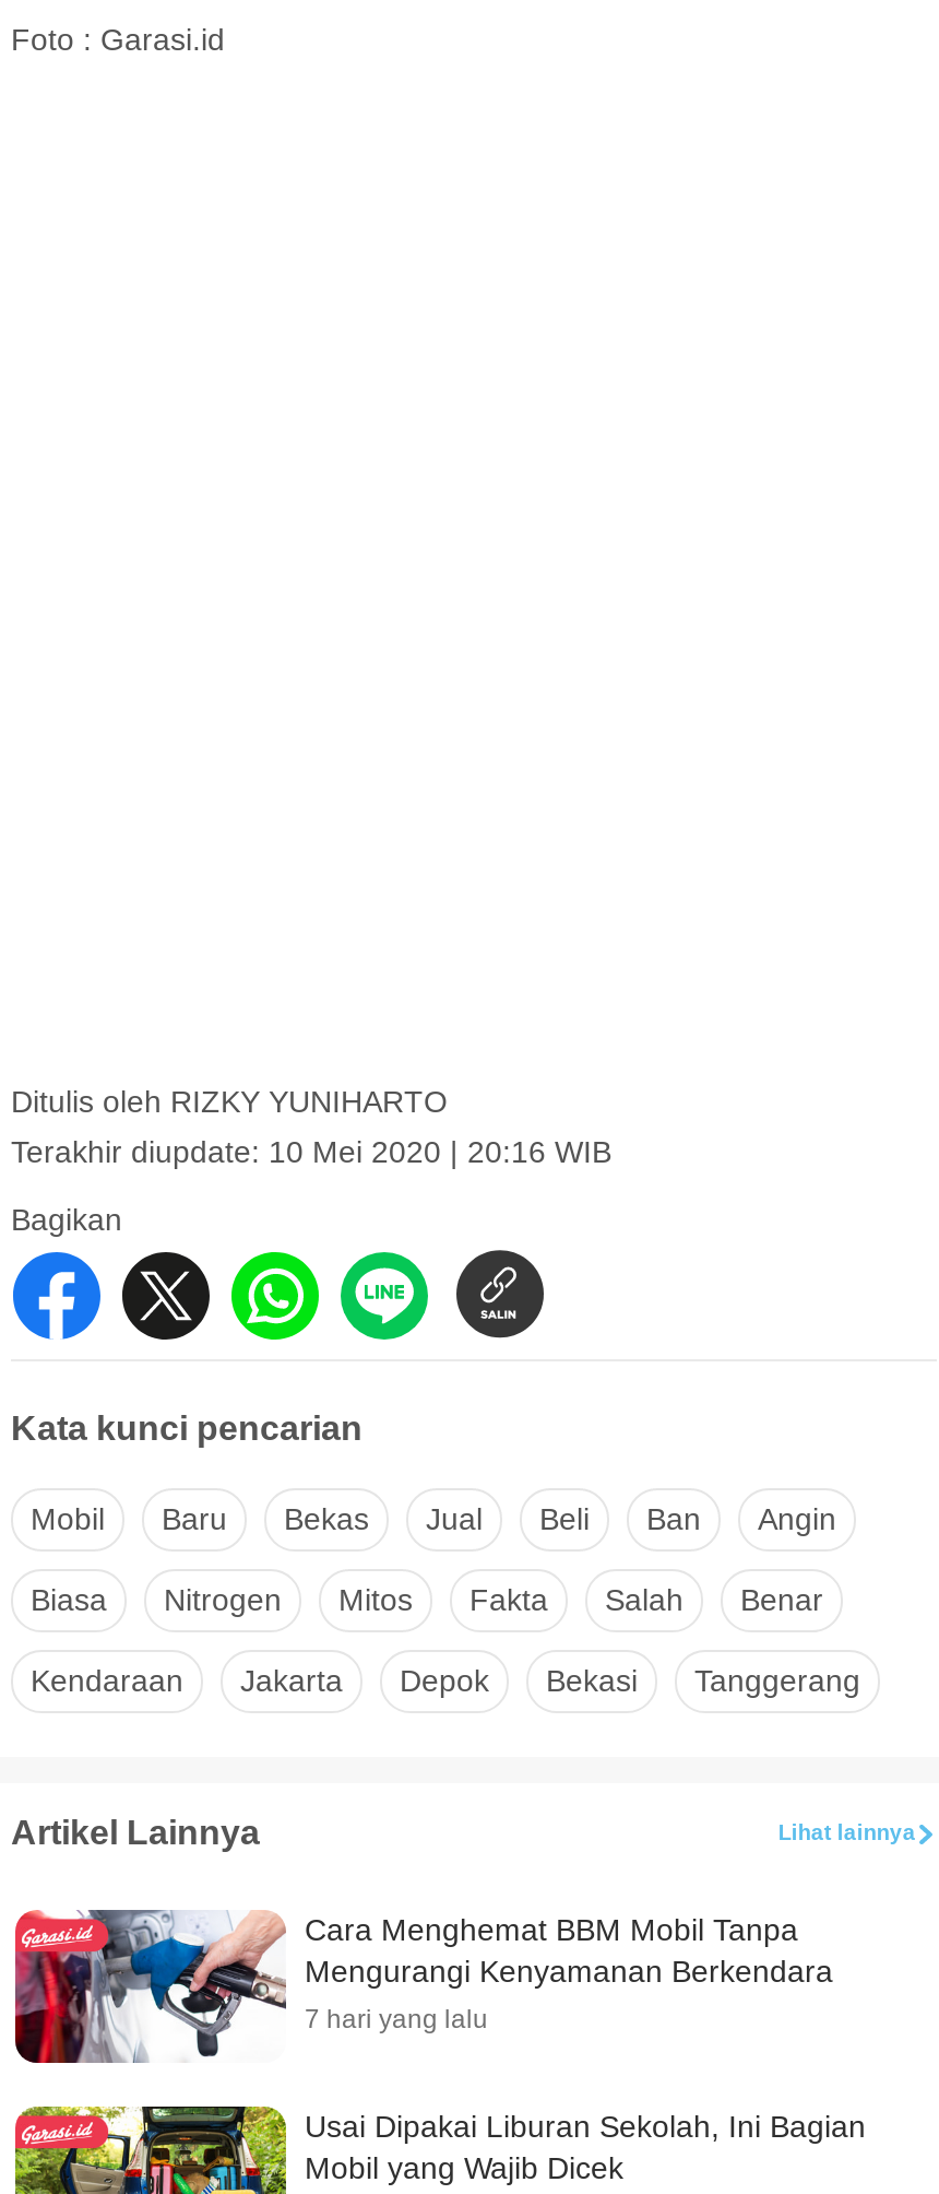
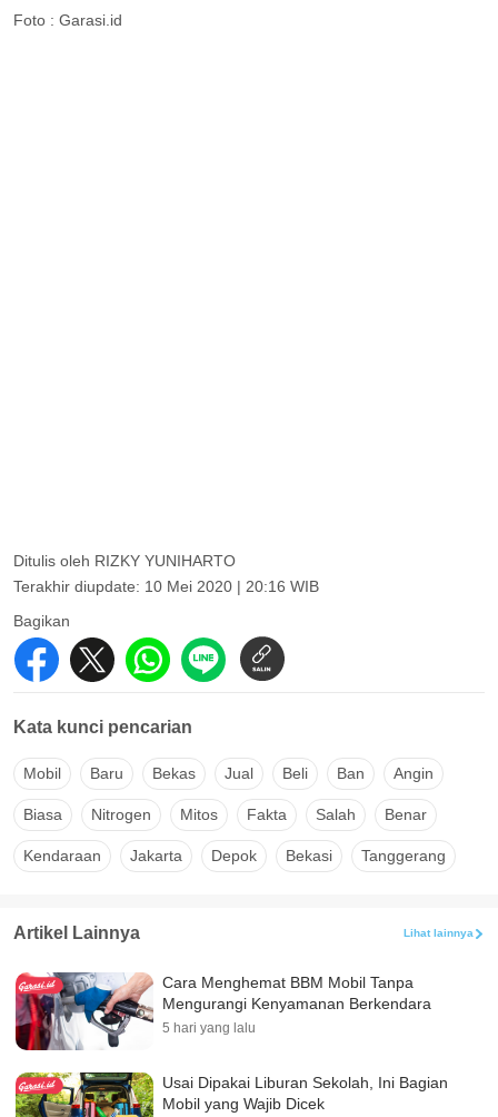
[304,2004,488,2034] 7 hari yang lalu -> [163,1020,256,1036] 5 hari yang lalu

